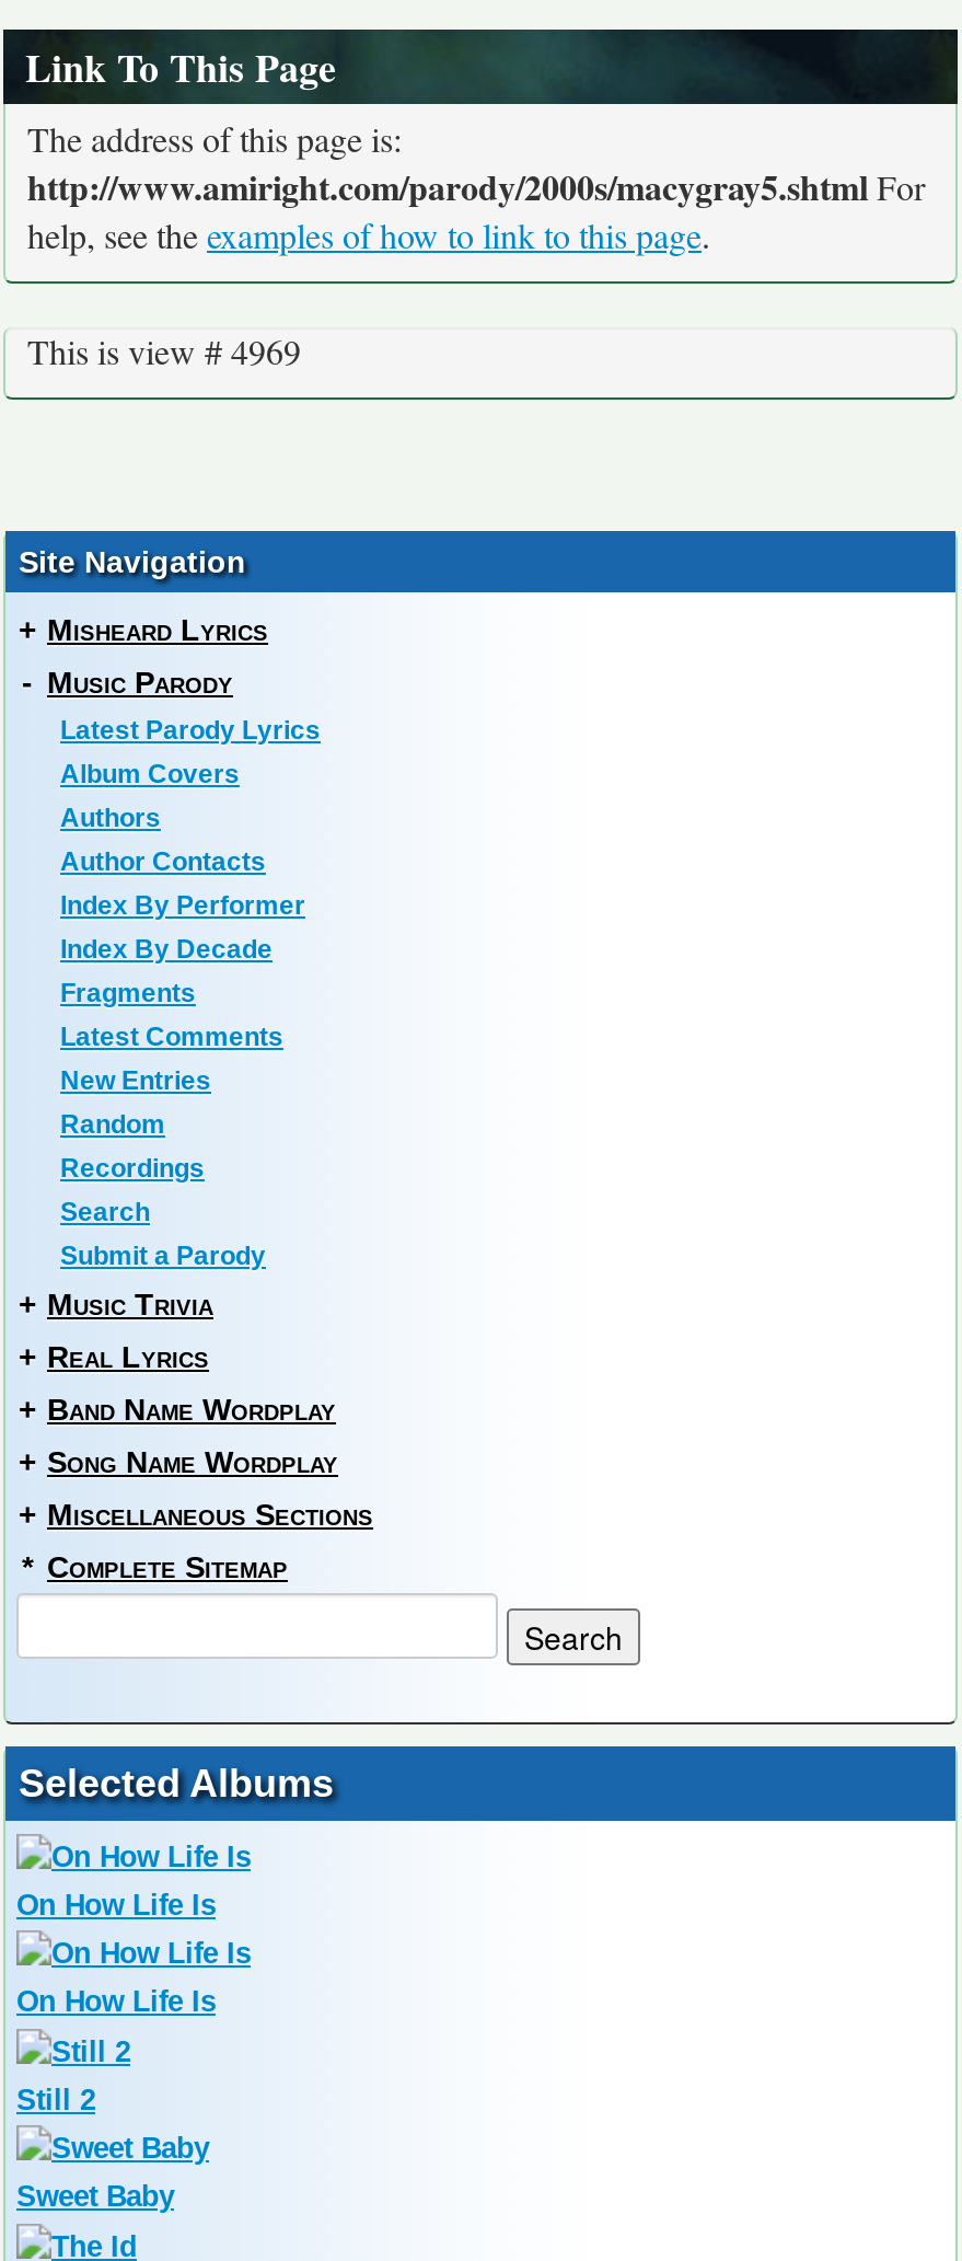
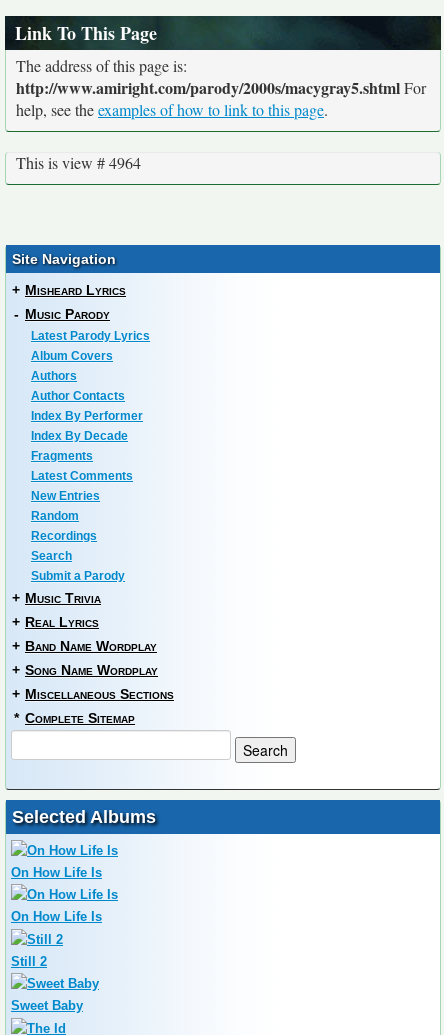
[27,328,301,374] This is view # 4969 -> [16,152,141,173] This is view # 4964

